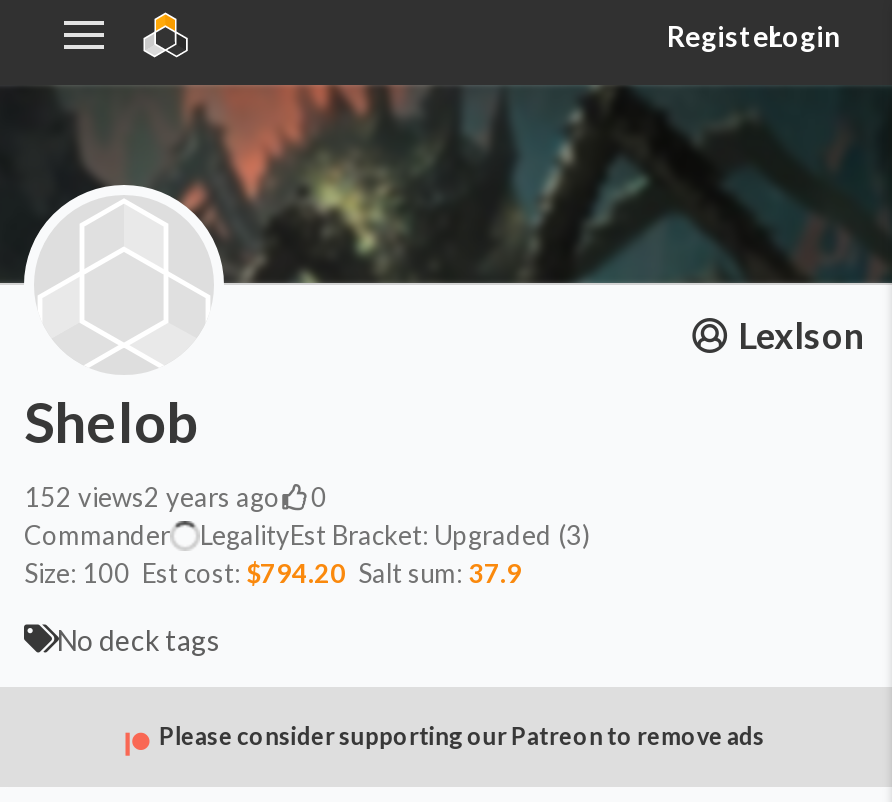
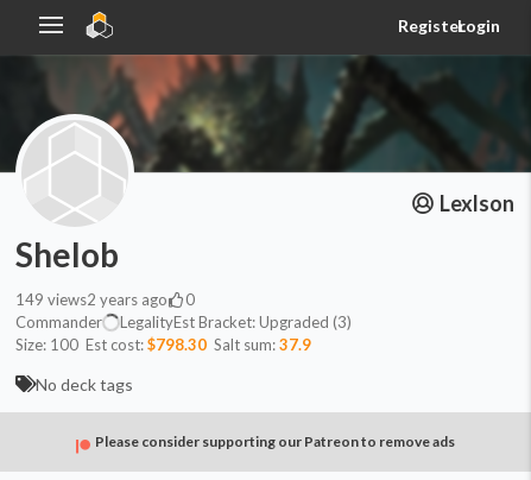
[24,480,280,512] 152 views2 years ago -> [15,289,167,308] 149 views2 years ago
[24,556,522,588] Size: 100 Est cost: $794.20 Salt sum: 37.9 -> [15,334,311,353] Size: 100 Est cost: $798.30 Salt sum: 37.9

